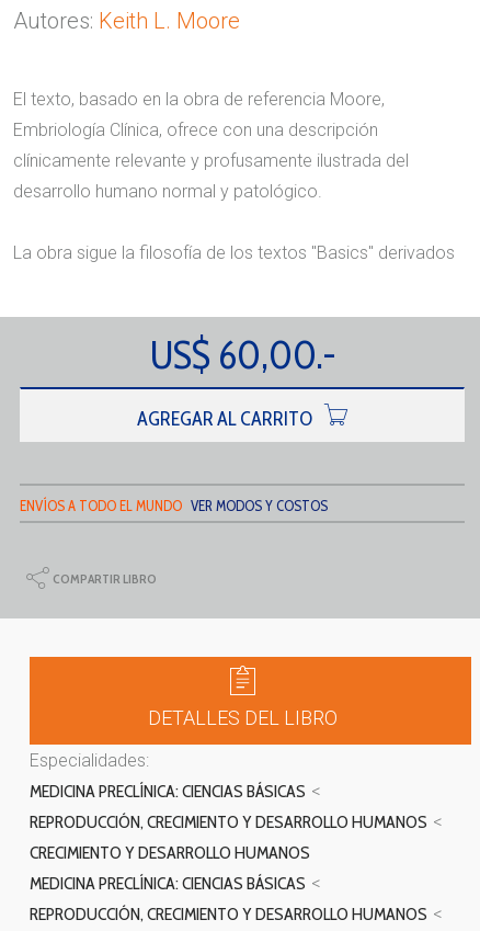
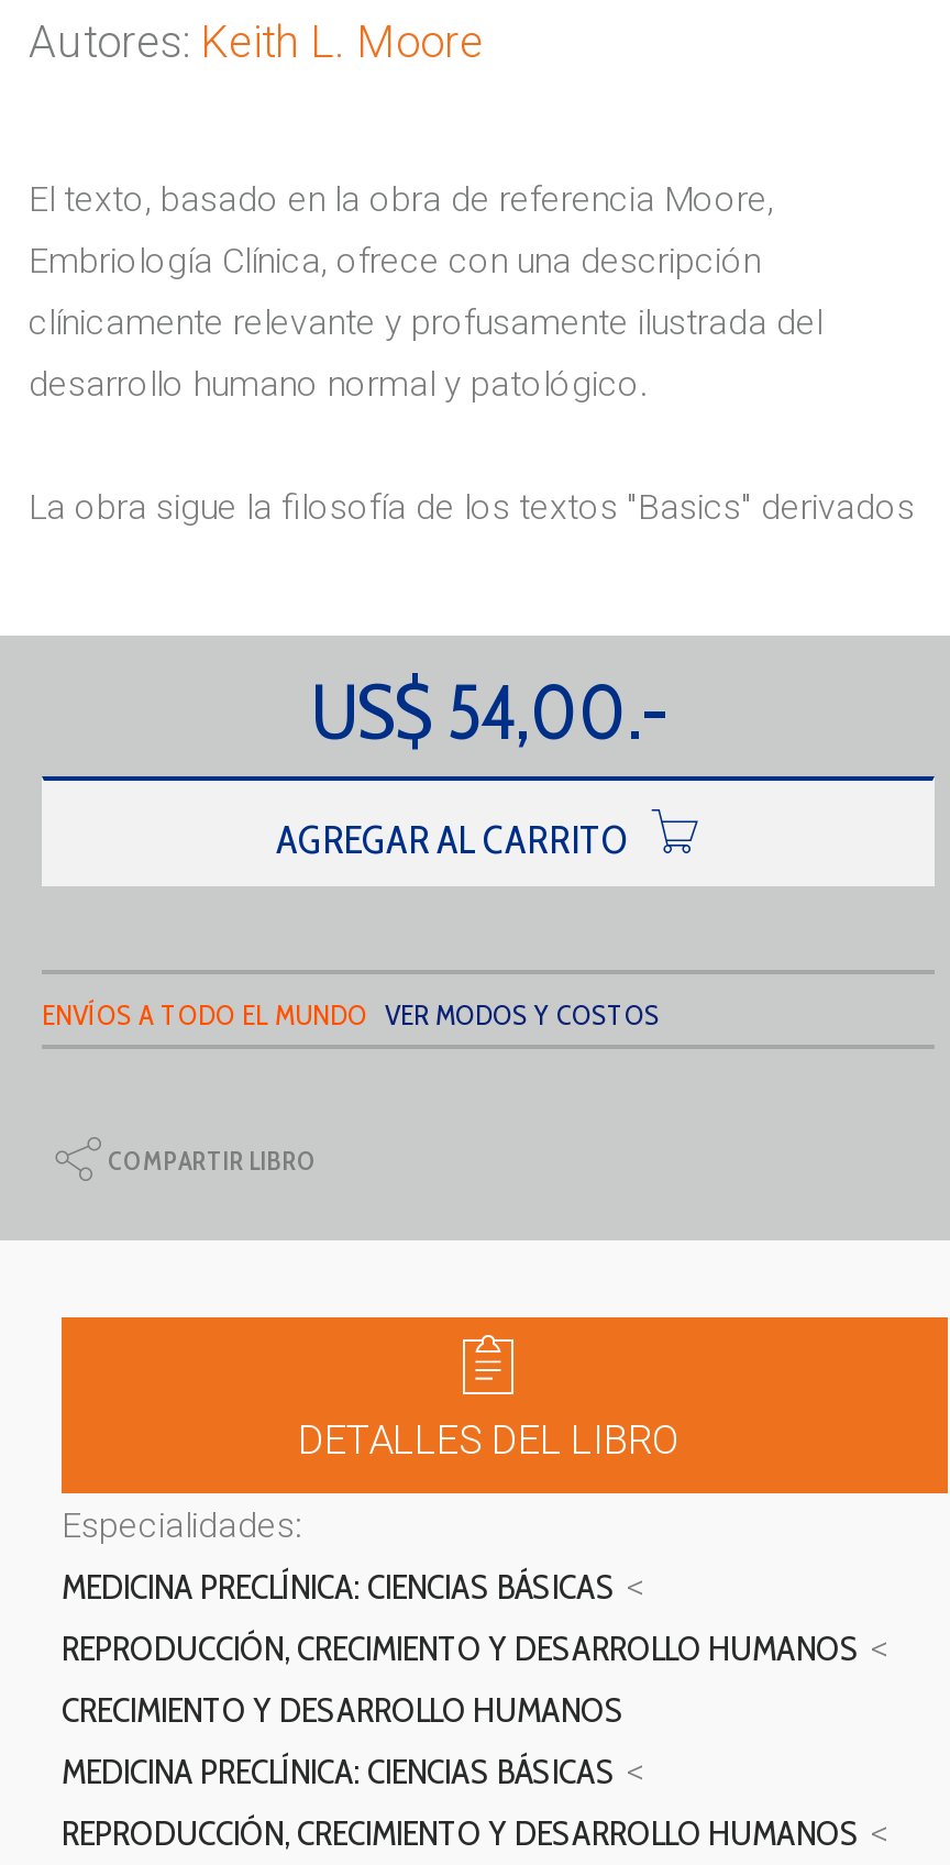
[150,331,335,378] US$60,00.- -> [311,664,665,759] US$54,00.-

